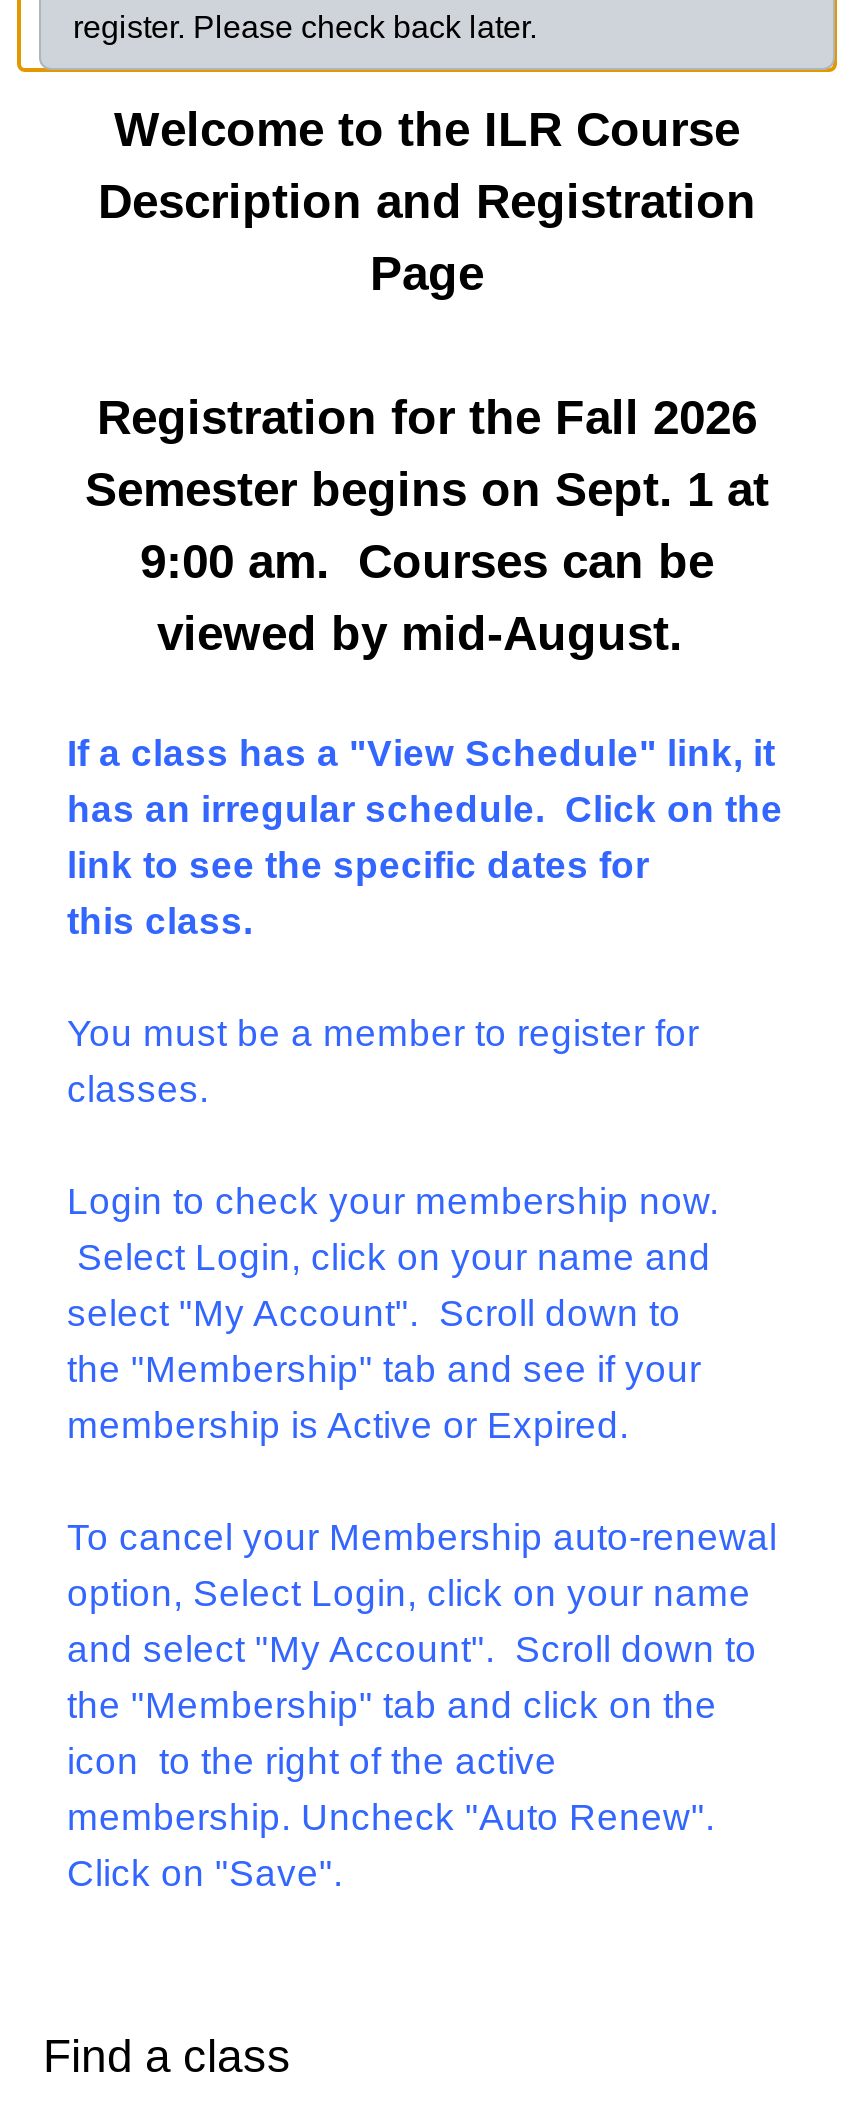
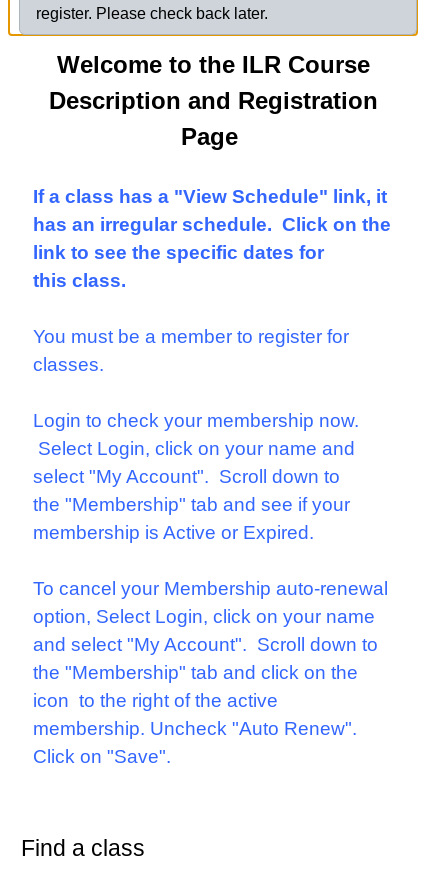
[85,390,769,660] Registration for the Fall 2026 | Semester begins on Sept. 1 at | 9:00 am. Courses can be | viewed by mid-August. -> none

